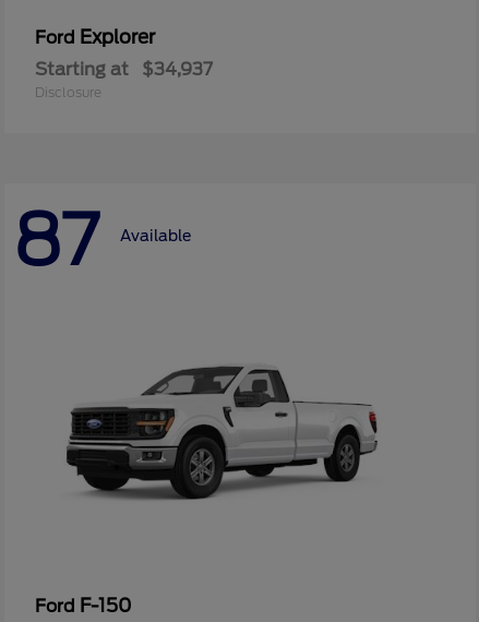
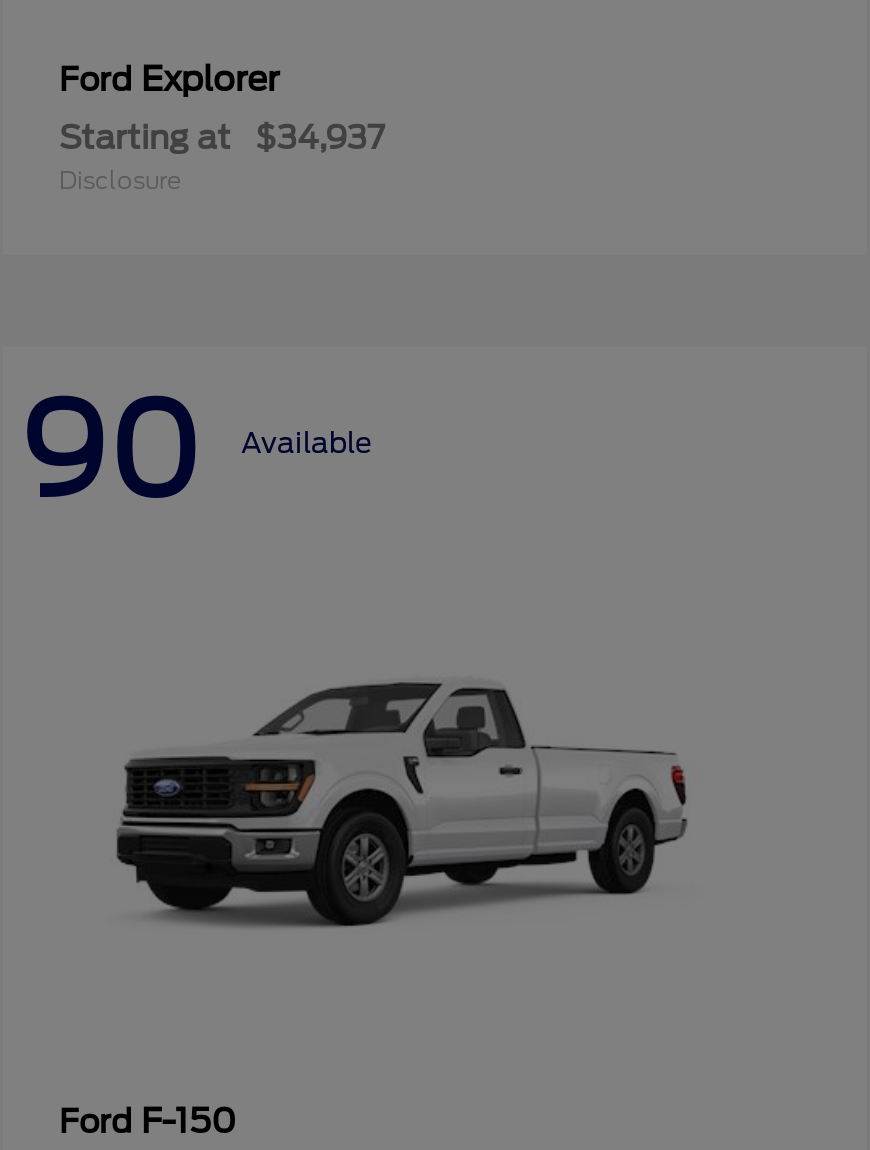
[13,199,191,282] 87 Available -> [19,376,371,528] 90 Available

